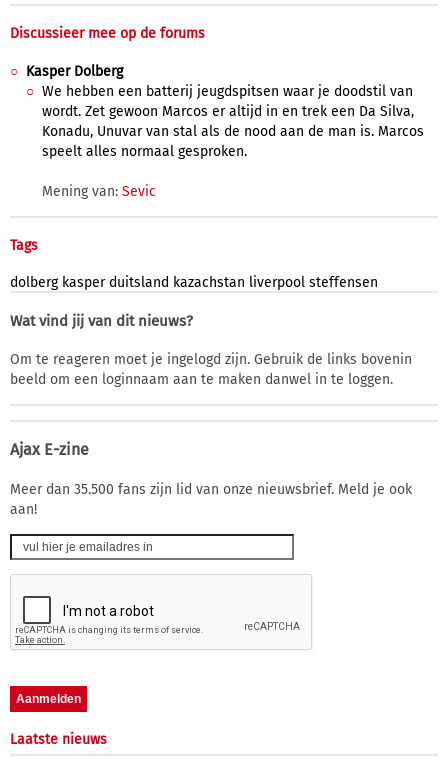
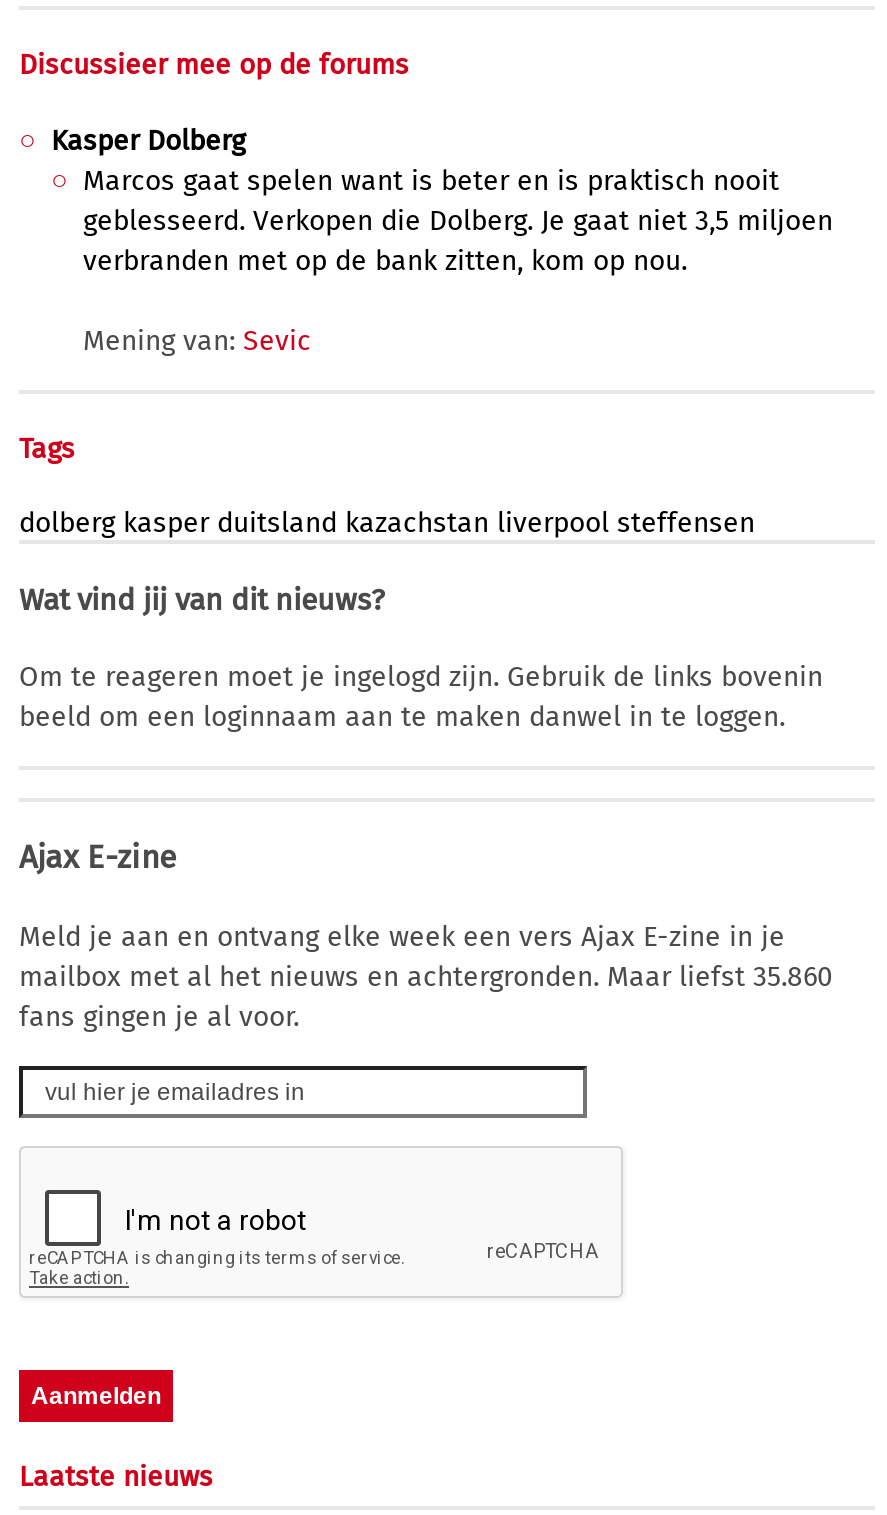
[42,83,424,160] We hebben een batterij jeugdspitsen waar je doodstil van | wordt. Zet gewoon Marcos er altijd in en trek een Da Silva, | Konadu, Unuvar van stal als de nood aan de man is. Marcos | speelt alles normaal gesproken. -> [83,163,833,277] Marcos gaat spelen want is beter en is praktisch nooit | geblesseerd. Verkopen die Dolberg. Je gaat niet 3,5 miljoen | verbranden met op de bank zitten, kom op nou.
moved [10,183,412,459] -> [19,323,823,875]: Mening van: Sevic | Tags | dolberg kasper duitsland kazachstan liverpool steffensen | Wat vind jij van dit nieuws? | Om te reageren moet je ingelogd zijn. Gebruik de links bovenin | beeld om een loginnaam aan te maken danwel in te loggen. | Ajax E-zine
[10,481,412,518] Meer dan 35.500 fans zijn lid van onze nieuwsbrief. Meld je ook | aan! -> [19,919,833,1033] Meld je aan en ontvang elke week een vers Ajax E-zine in je | mailbox met al het nieuws en achtergronden. Maar liefst 35.860 | fans gingen je al voor.

